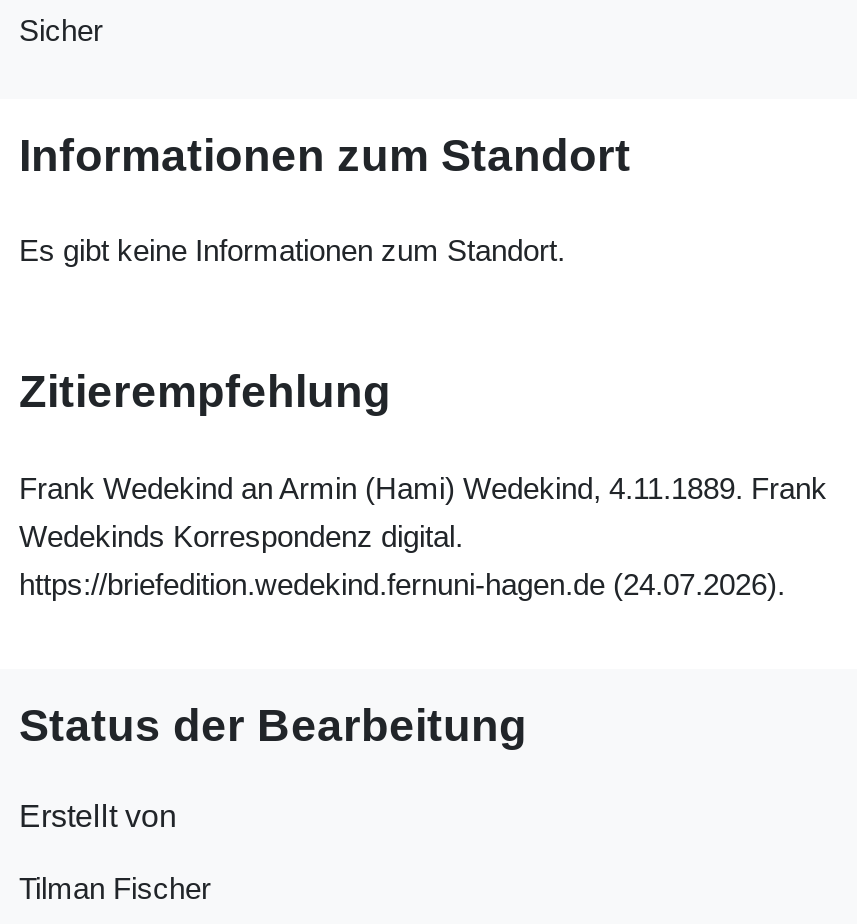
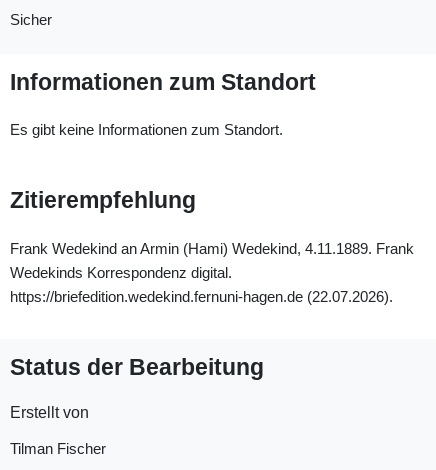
[19,566,785,600] https://briefedition.wedekind.fernuni-hagen.de (24.07.2026). -> [10,287,393,304] https://briefedition.wedekind.fernuni-hagen.de (22.07.2026).

